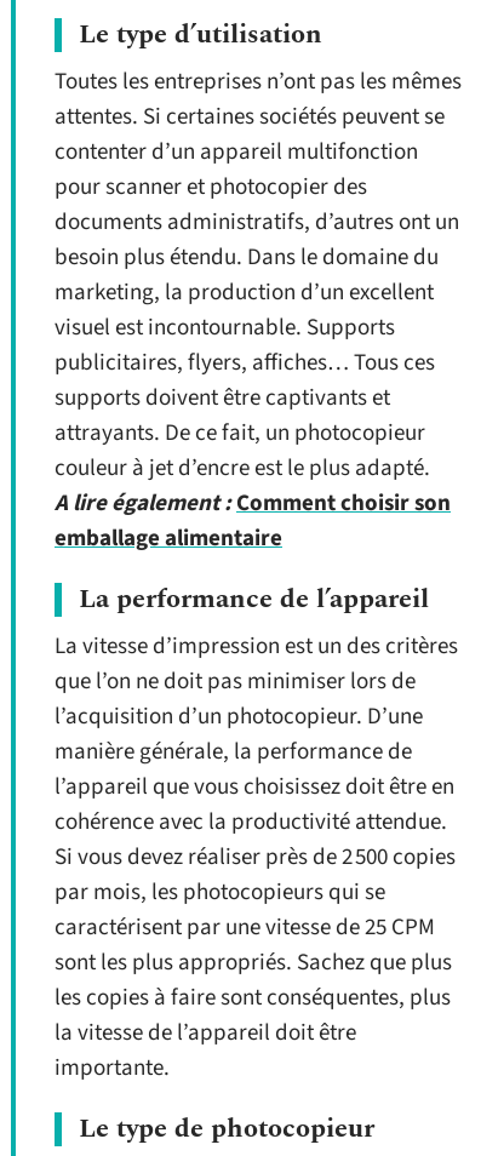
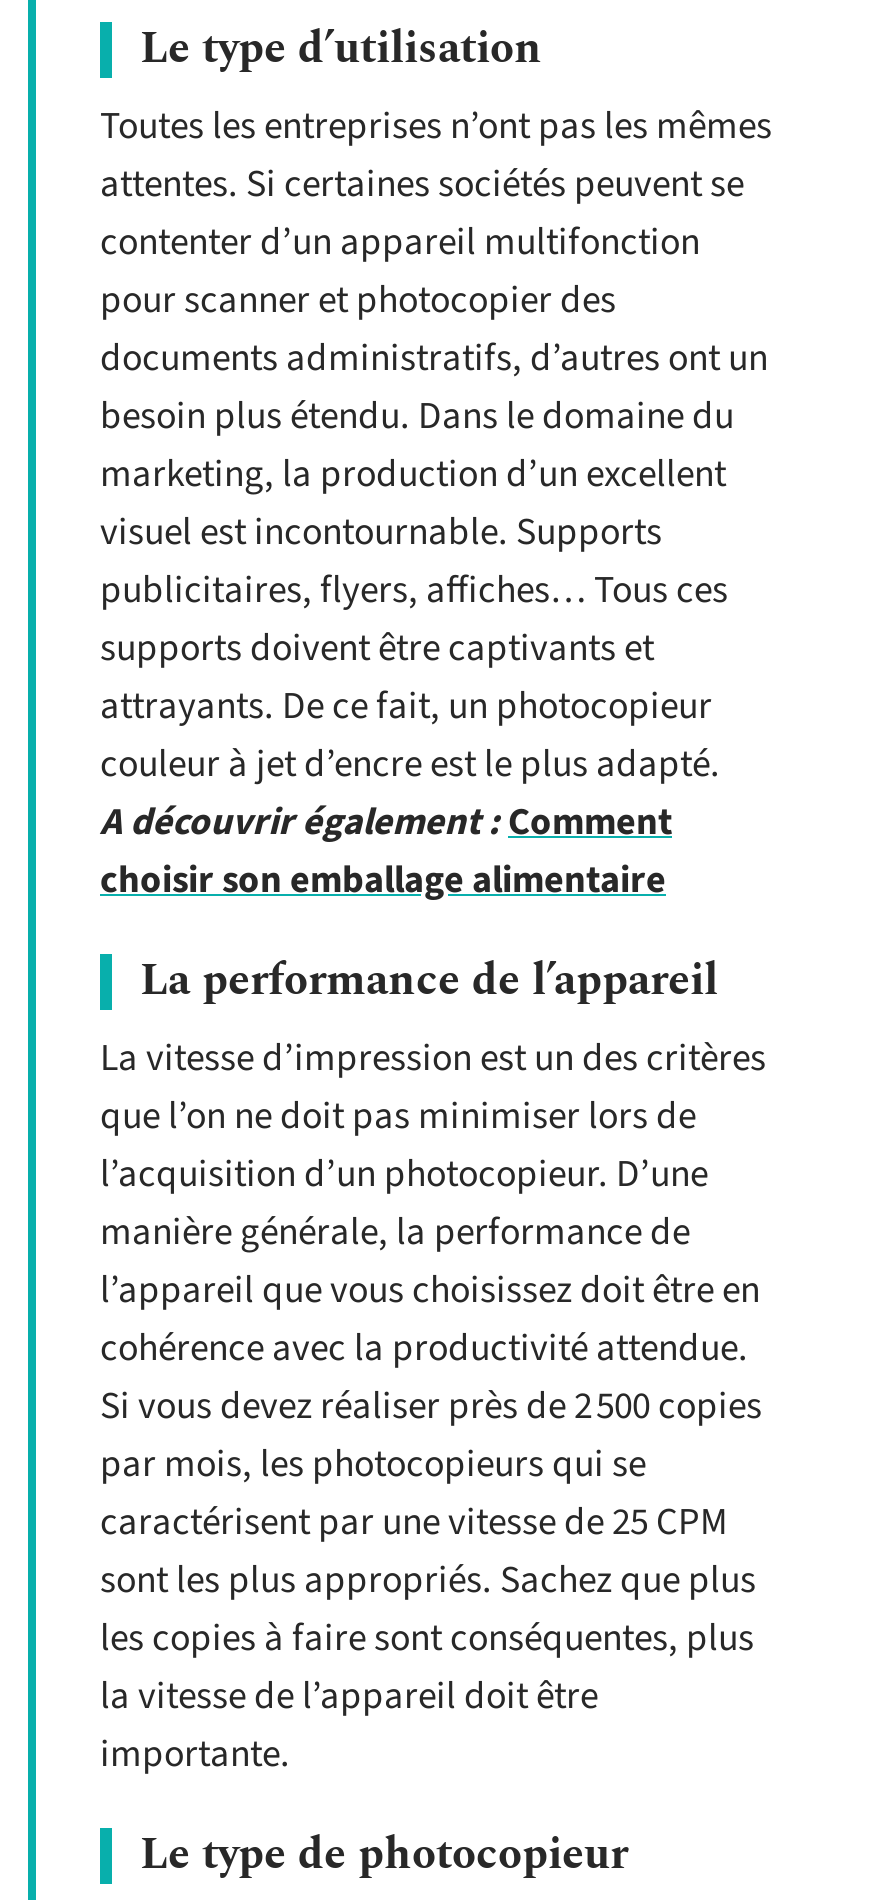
[55,487,451,555] A lire également : Comment choisir son | emballage alimentaire -> [100,796,672,908] A découvrir également : Comment | choisir son emballage alimentaire

